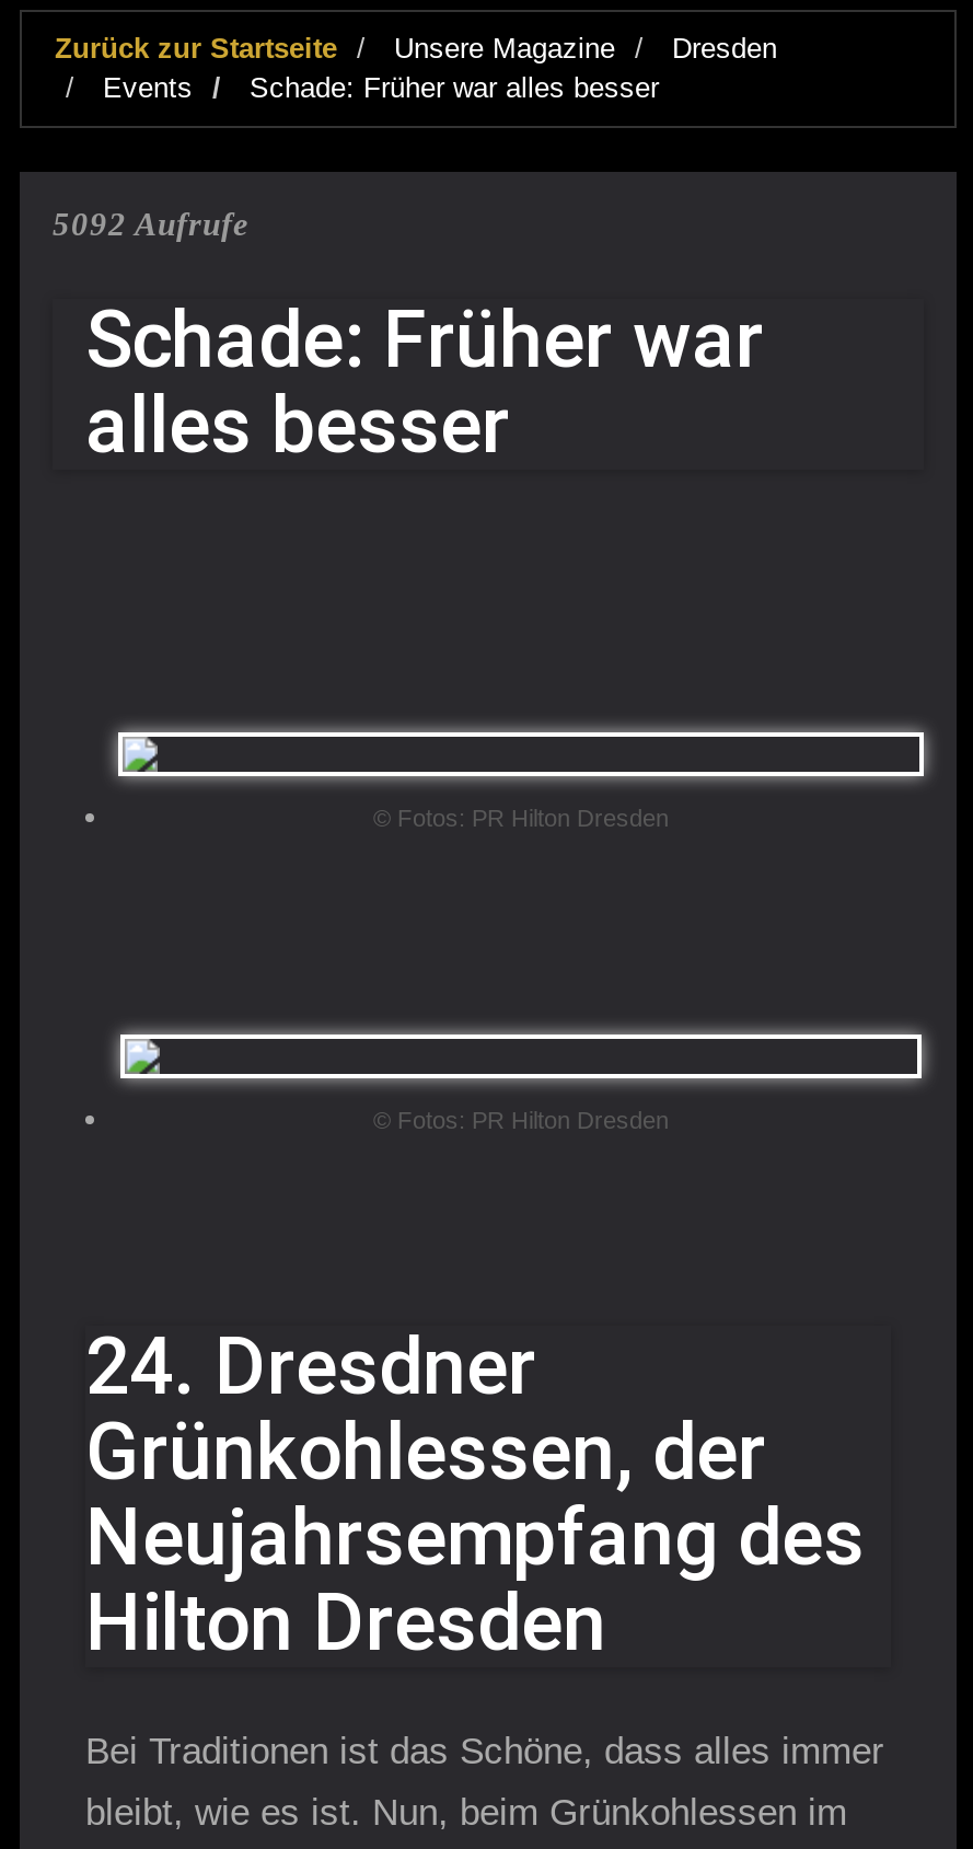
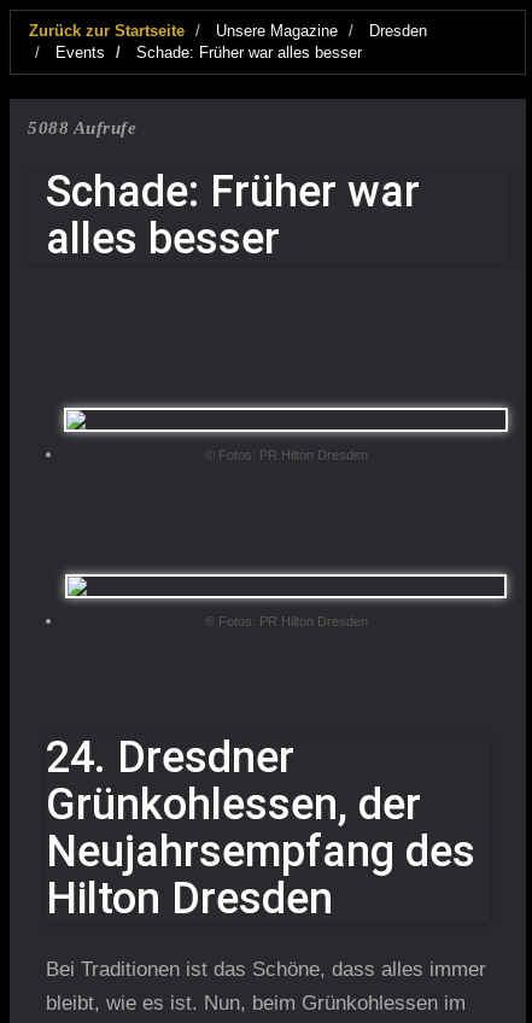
[53,207,250,242] 5092 Aufrufe -> [28,118,136,137] 5088 Aufrufe

